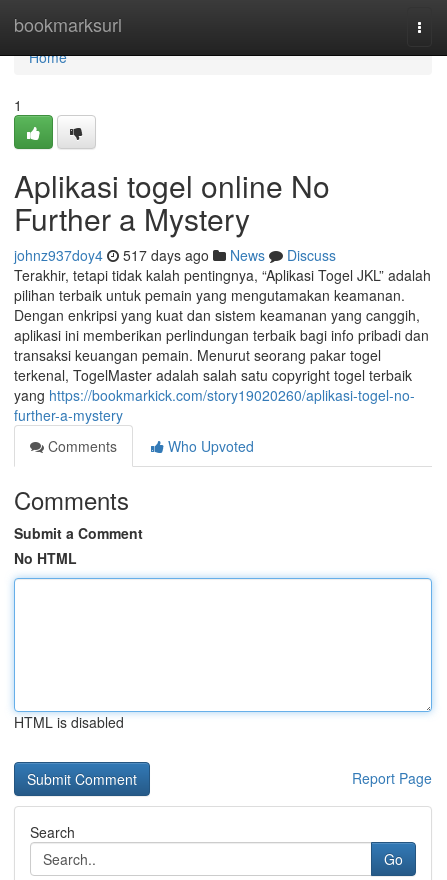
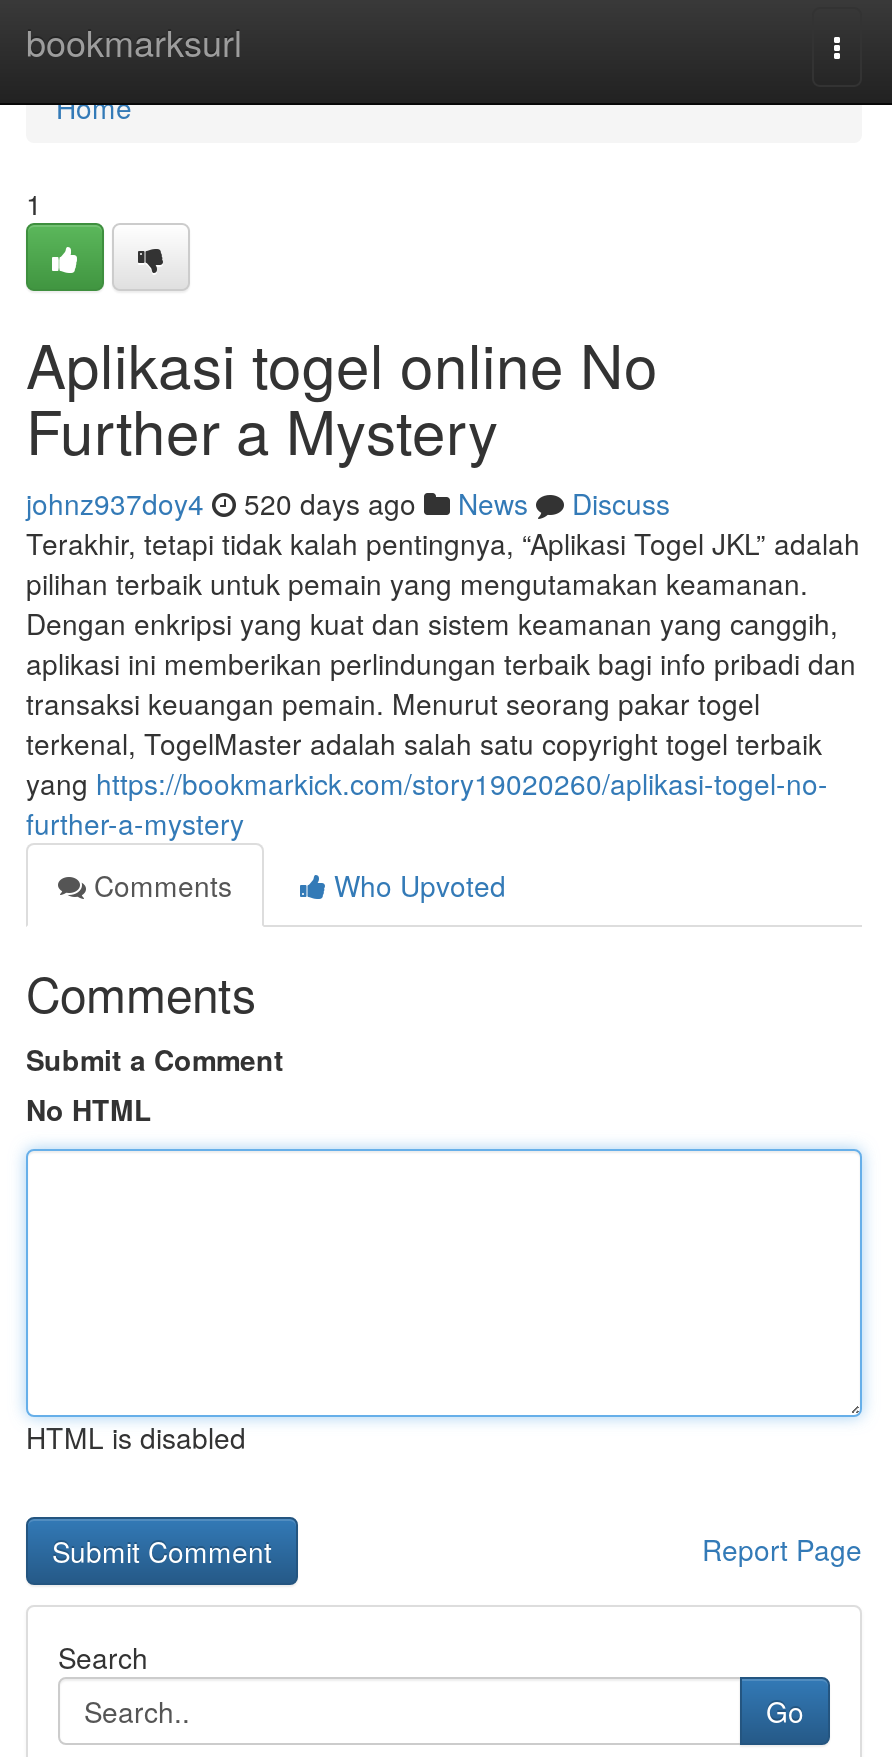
[14,245,336,265] johnz937doy4 517 days ago News Discuss -> [26,483,670,523] johnz937doy4 520 days ago News Discuss

